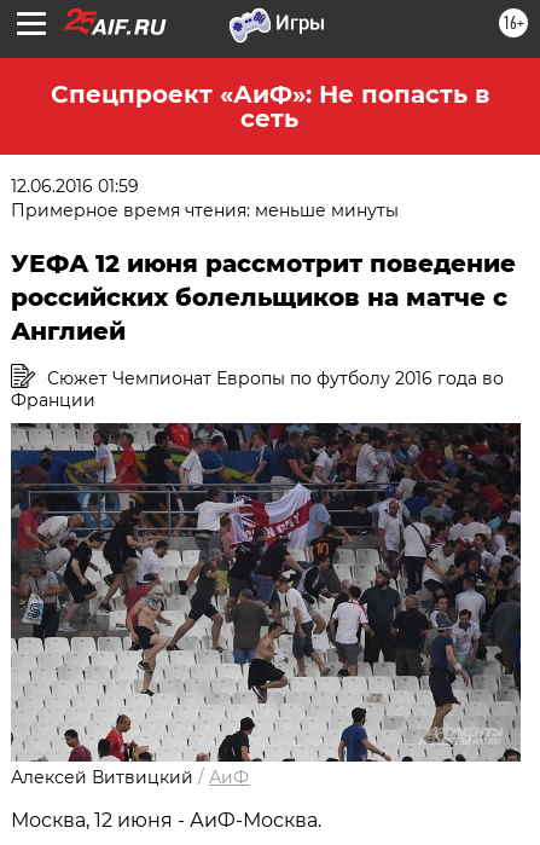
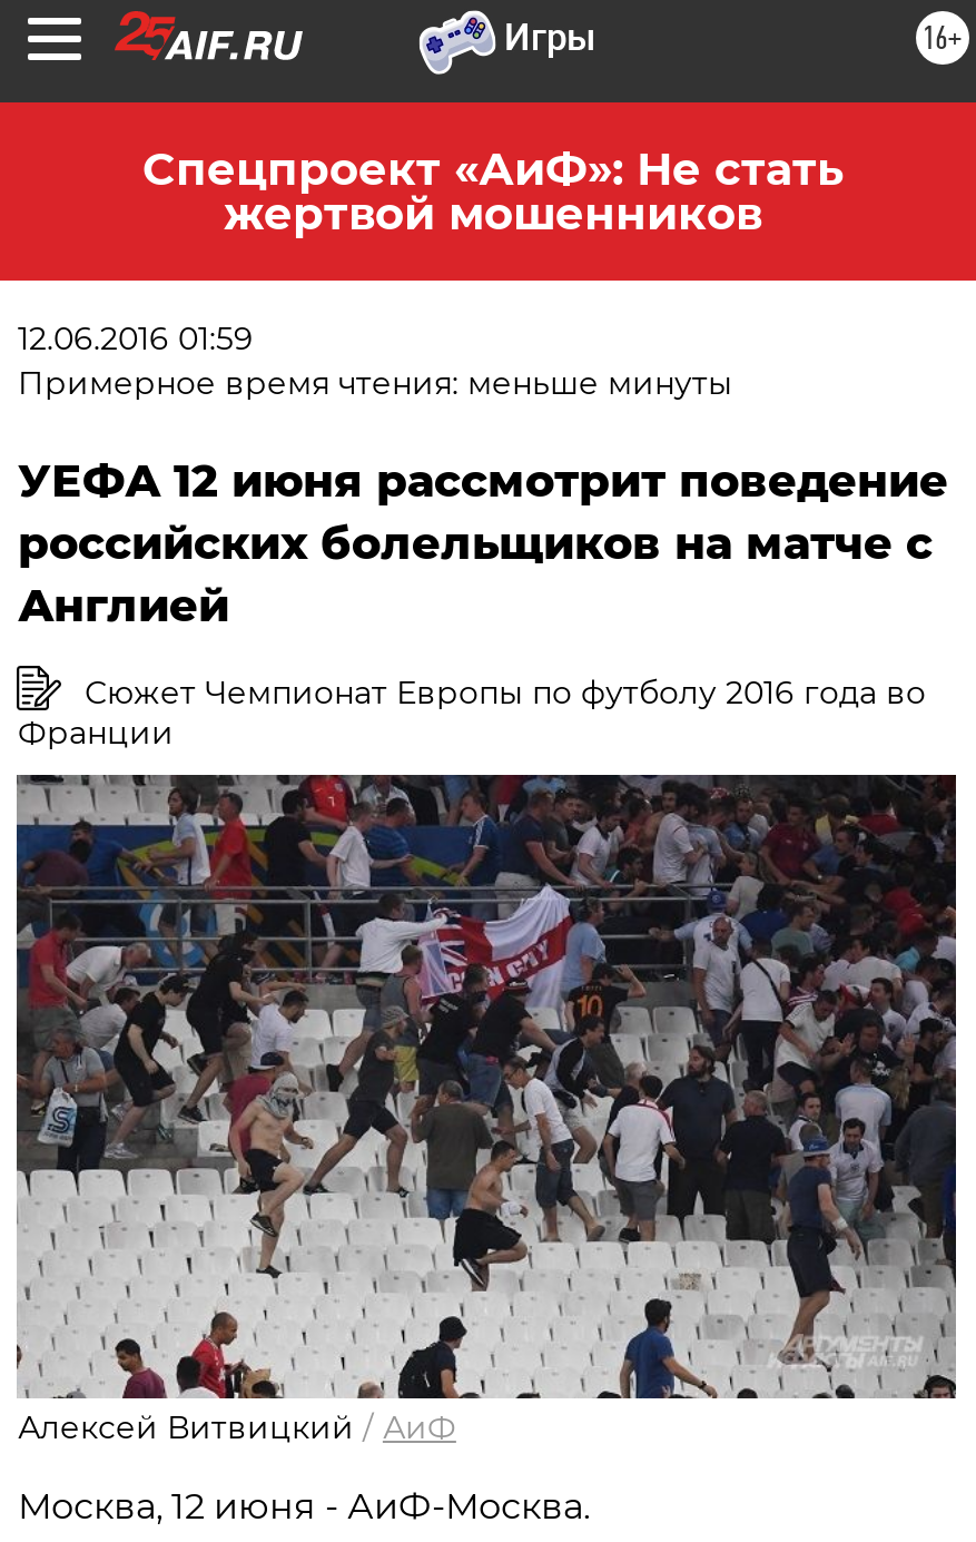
[50,80,489,133] Спецпроект «АиФ»: Не попасть в | сеть -> [142,143,844,240] Спецпроект «АиФ»: Не стать | жертвой мошенников

